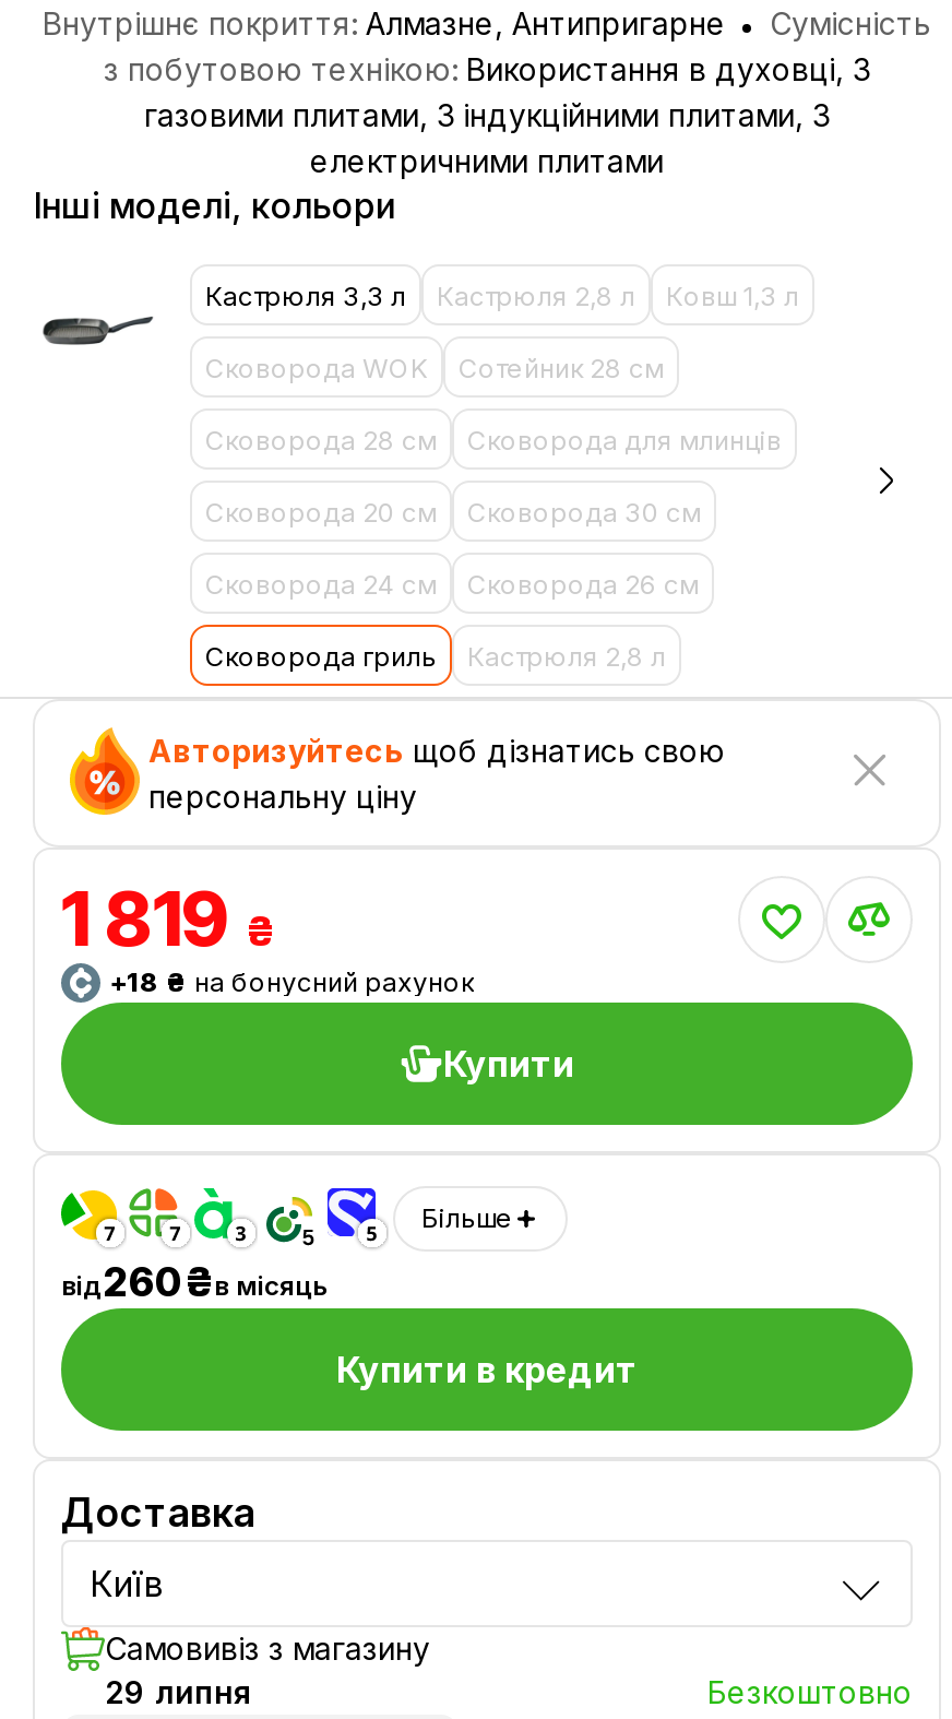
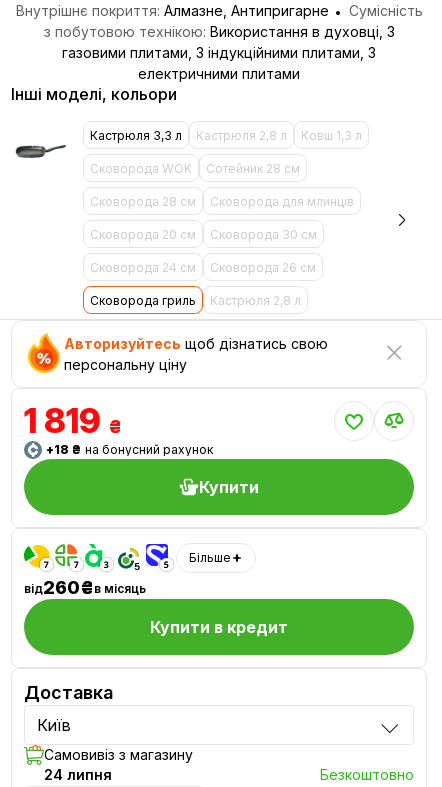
[105,1674,253,1711] 29 липня -> [44,766,112,783] 24 липня

